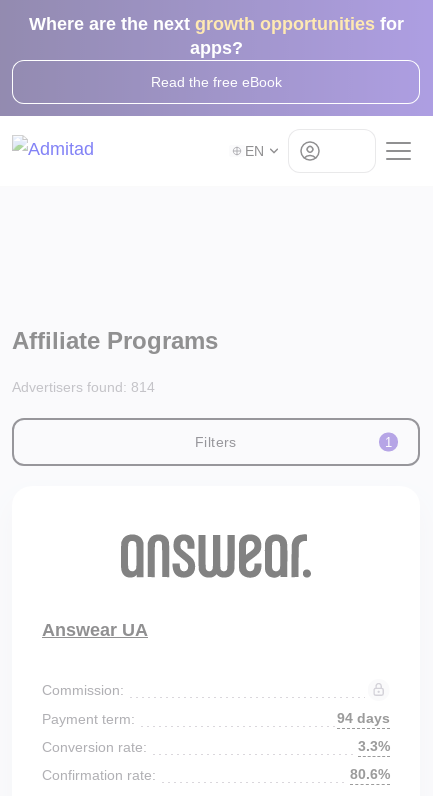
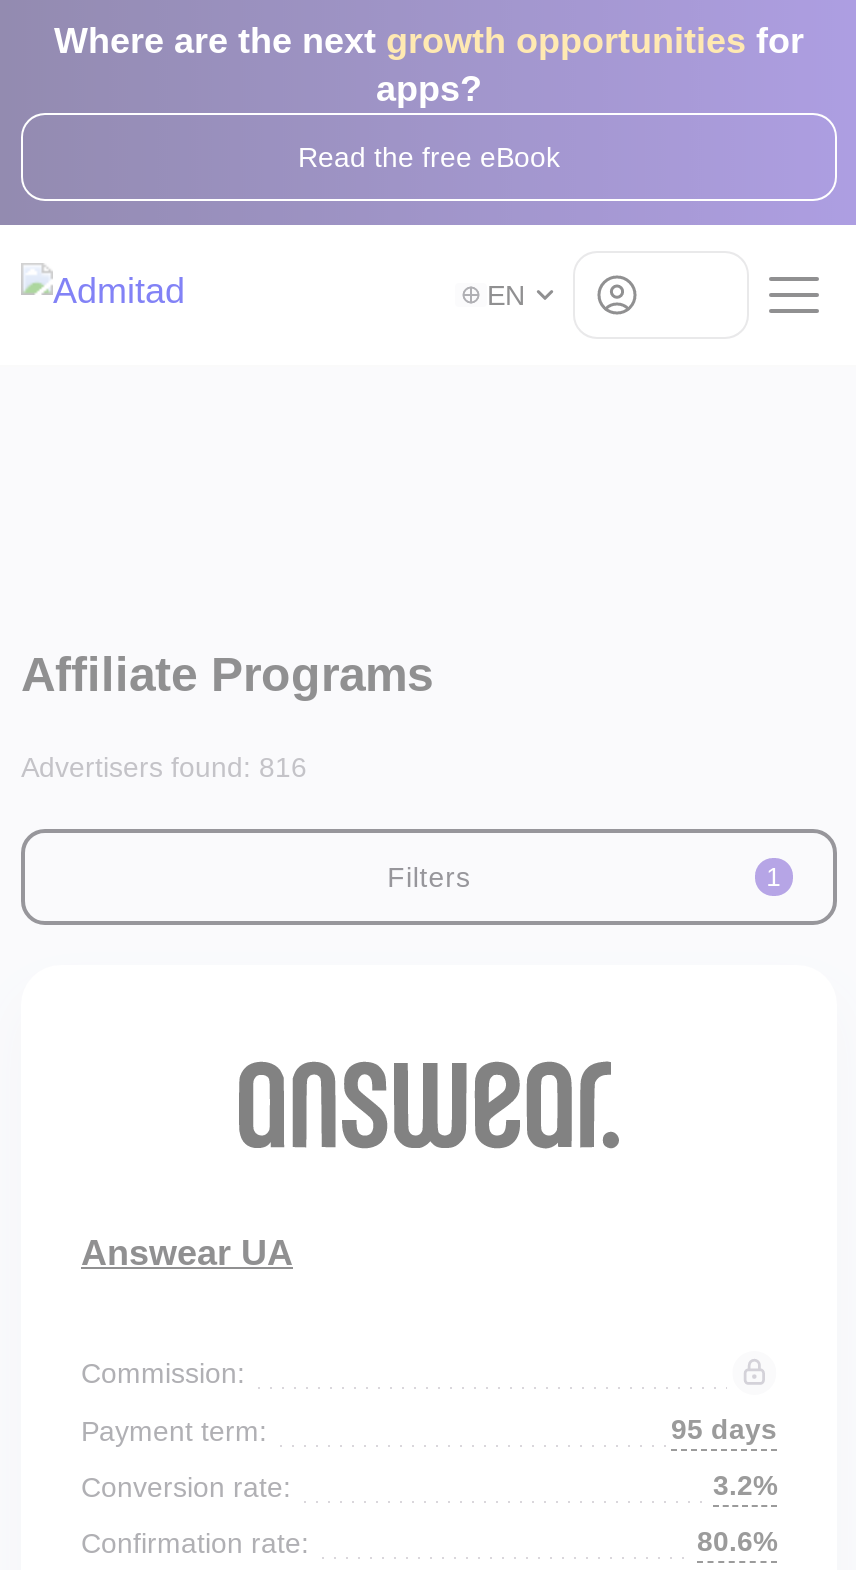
[12,379,155,395] Advertisers found: 814 -> [21,751,307,783] Advertisers found: 816
[337,710,390,726] 94 days -> [671,1413,777,1445] 95 days
[358,738,390,754] 3.3% -> [713,1469,777,1501] 3.2%

